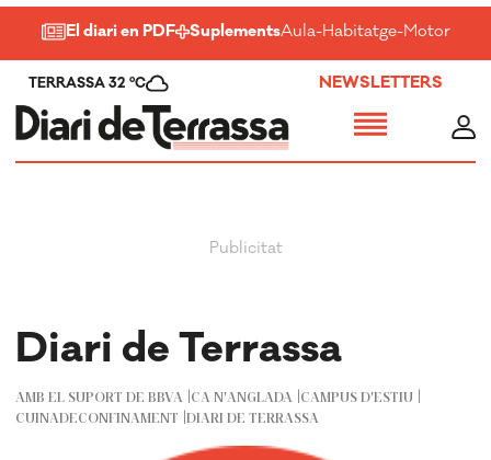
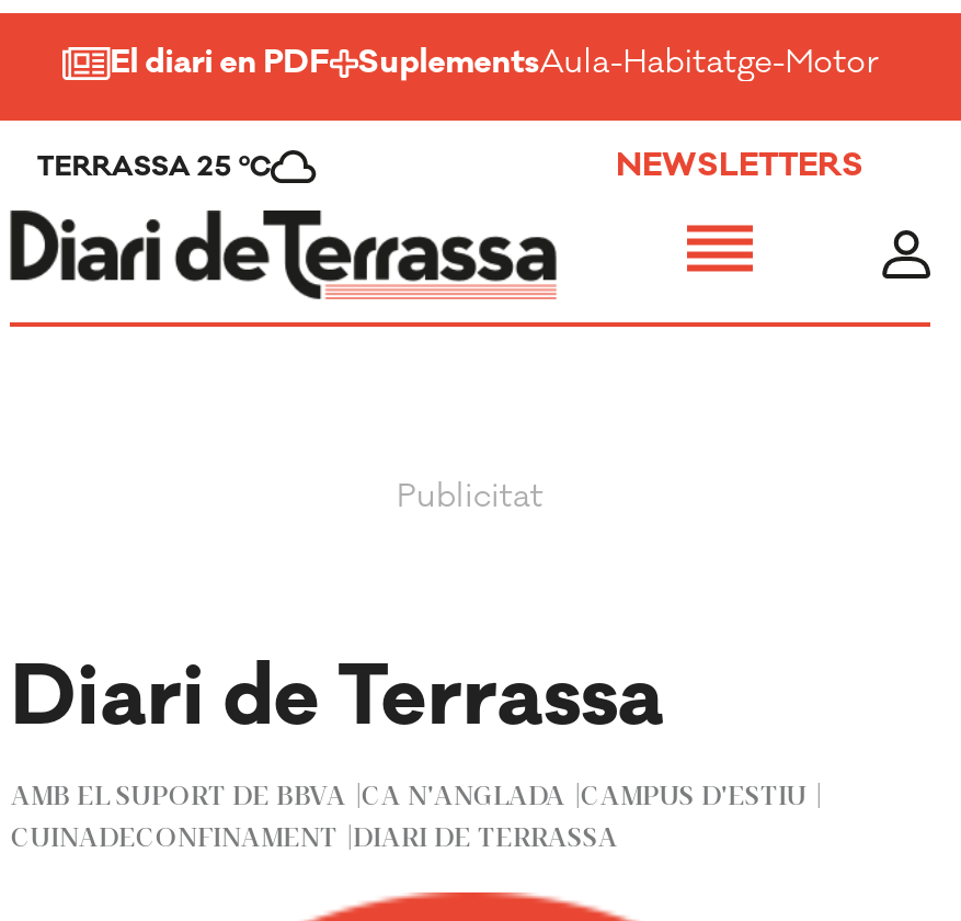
[29,74,146,91] TERRASSA 32 ºC -> [37,148,272,183] TERRASSA 25 ºC

